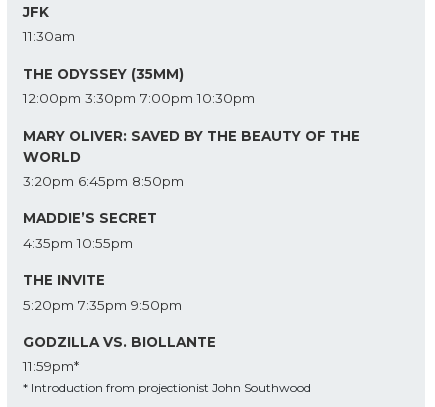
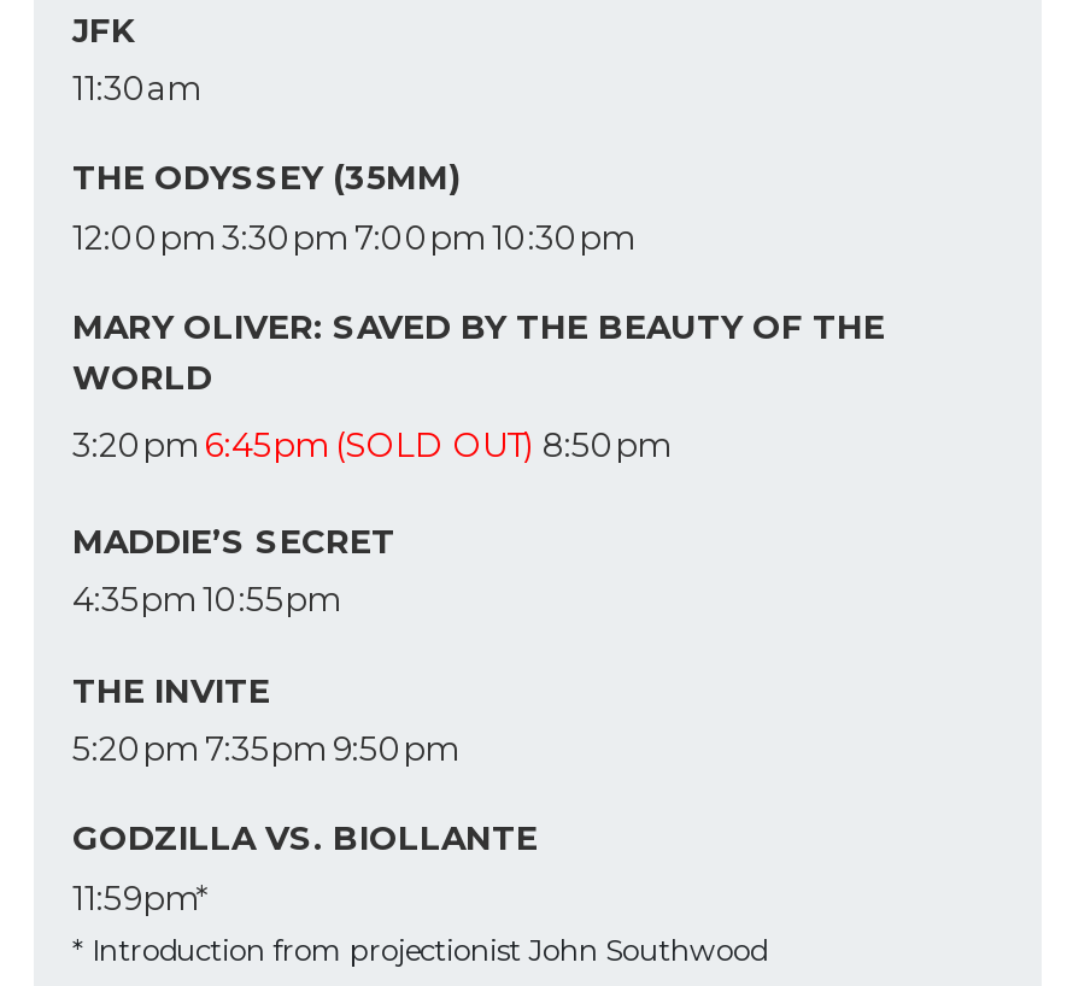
[23,173,184,189] 3:20pm 6:45pm 8:50pm -> [72,425,668,464] 3:20pm 6:45pm (SOLD OUT) 8:50pm

